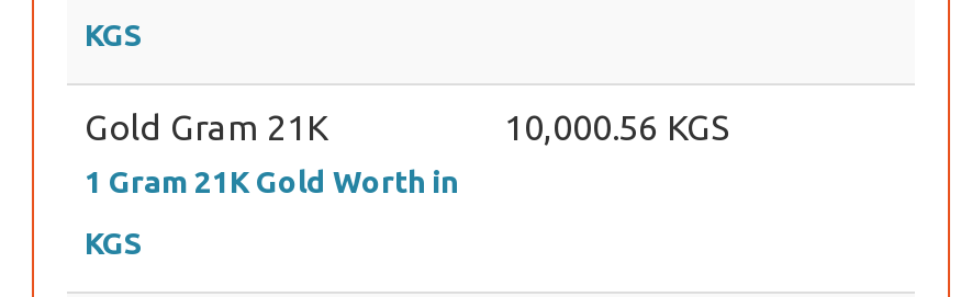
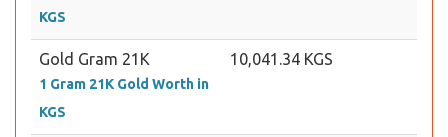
[504,107,730,147] 10,000.56 KGS -> [230,50,333,68] 10,041.34 KGS

